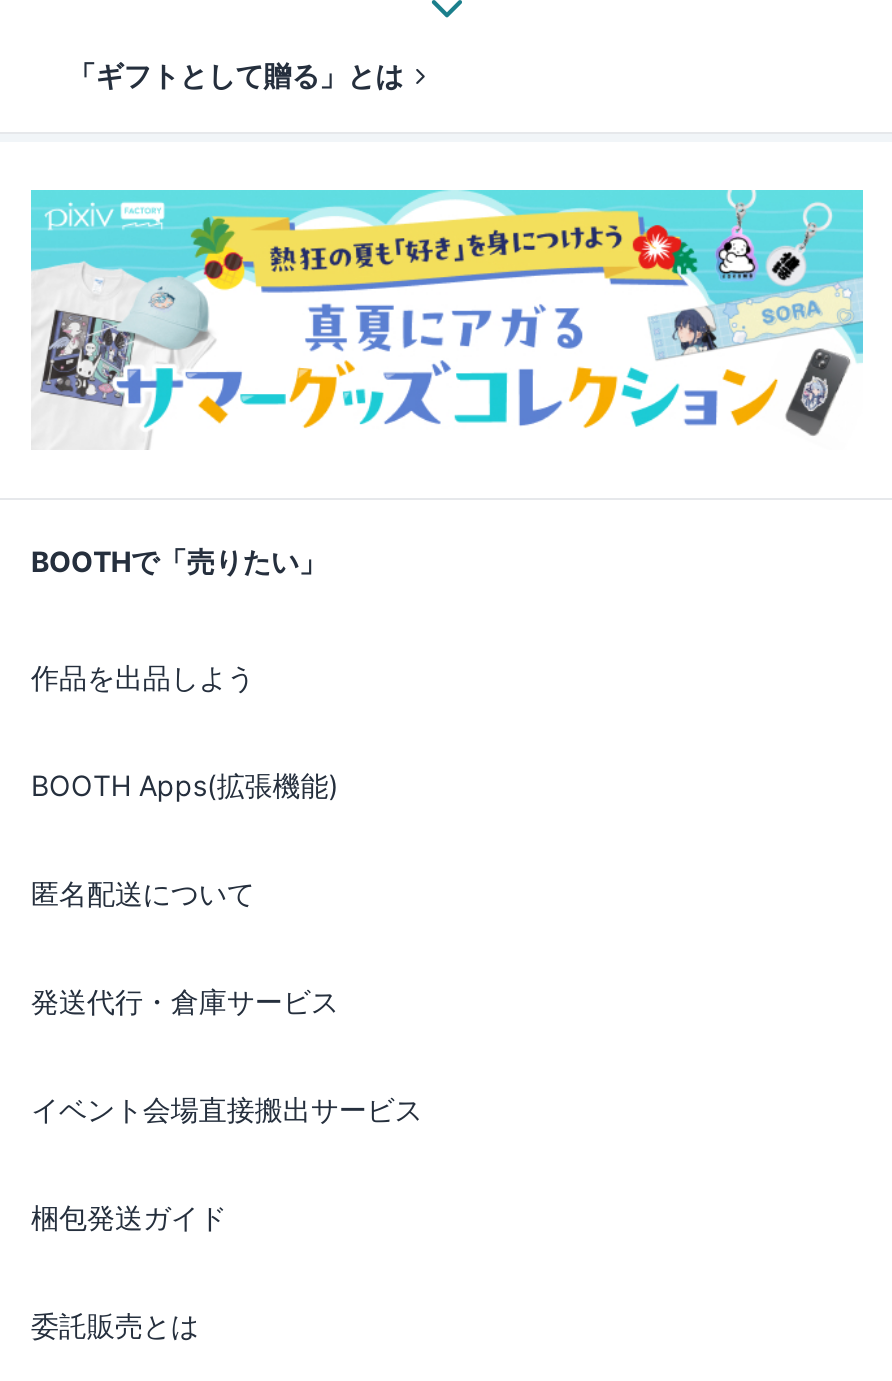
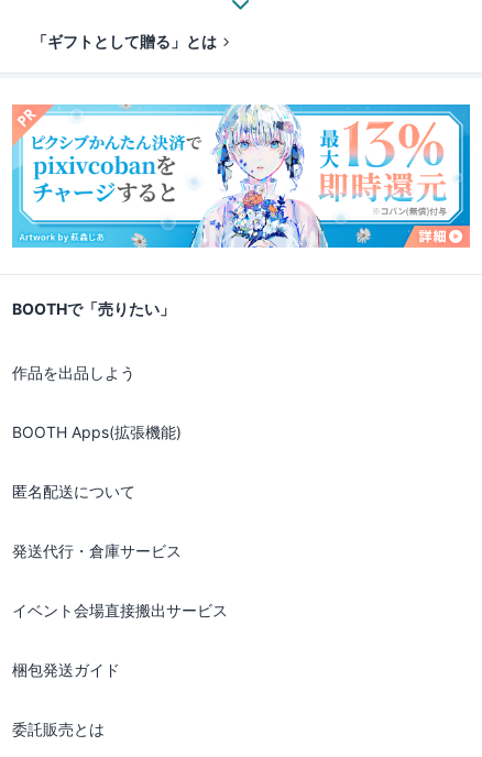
[29,188,865,450] [image] -> [11,103,471,249] [image]

